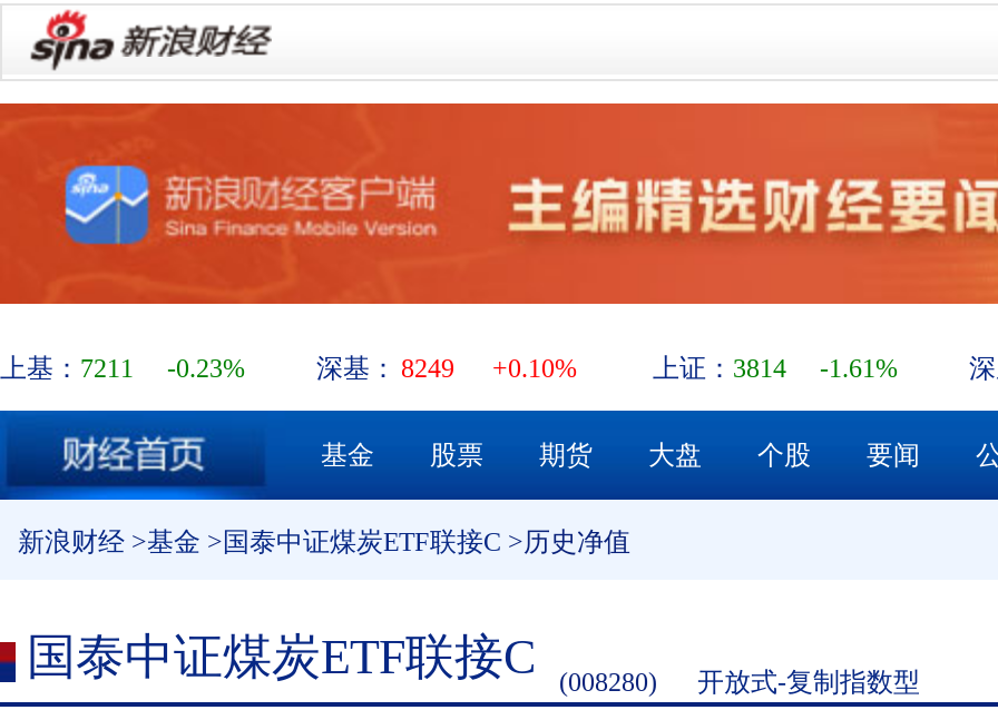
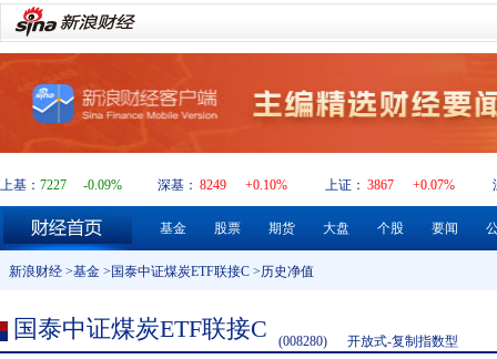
[0,353,134,384] 上基：7211 -> [0,177,67,193] 上基：7227
[167,353,245,384] -0.23% -> [83,177,122,193] -0.09%
[653,353,786,384] 上证：3814 -> [325,177,394,193] 上证： 3867
[820,353,898,384] -1.61% -> [413,177,455,193] +0.07%

